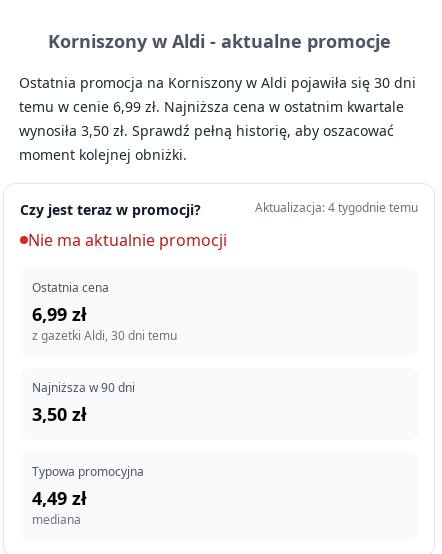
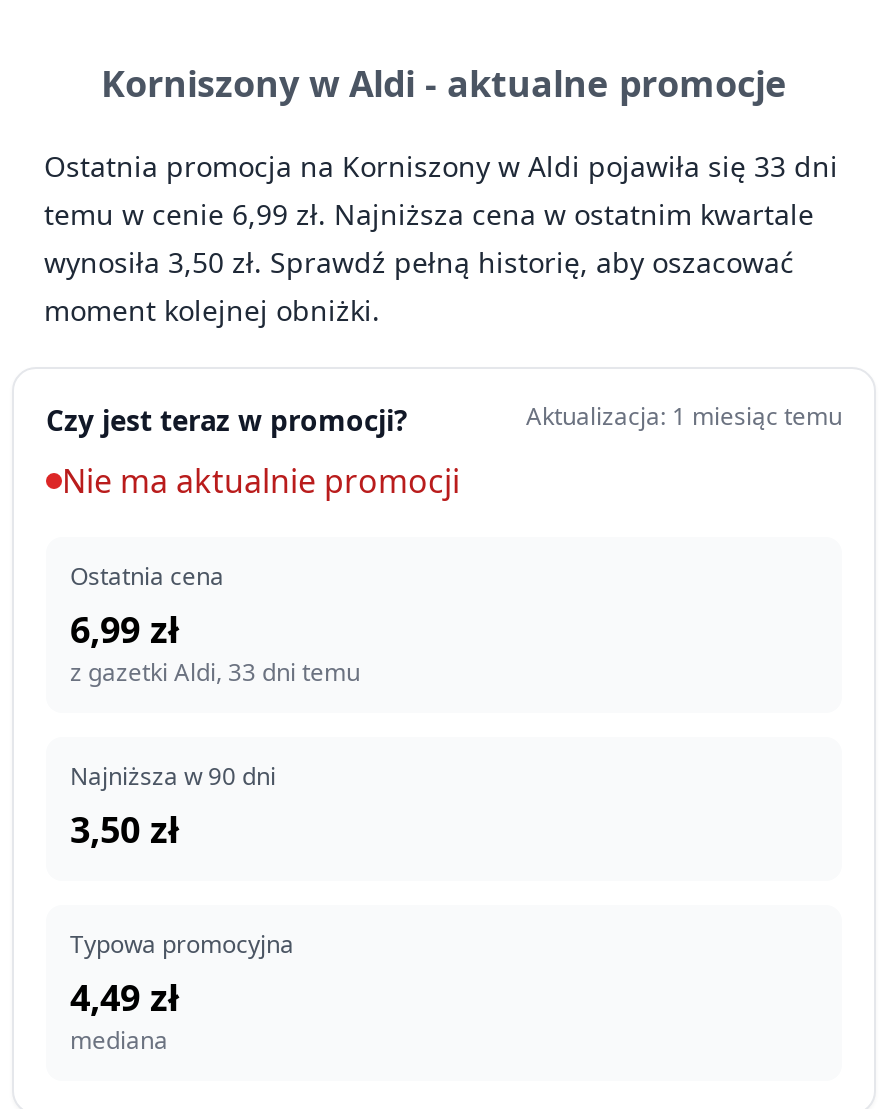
[19,73,416,92] Ostatnia promocja na Korniszony w Aldi pojawiła się 30 dni -> [44,147,838,185] Ostatnia promocja na Korniszony w Aldi pojawiła się 33 dni
[255,199,418,216] Aktualizacja: 4 tygodnie temu -> [526,399,842,433] Aktualizacja: 1 miesiąc temu
[32,327,177,344] z gazetki Aldi, 30 dni temu -> [70,655,360,689] z gazetki Aldi, 33 dni temu

